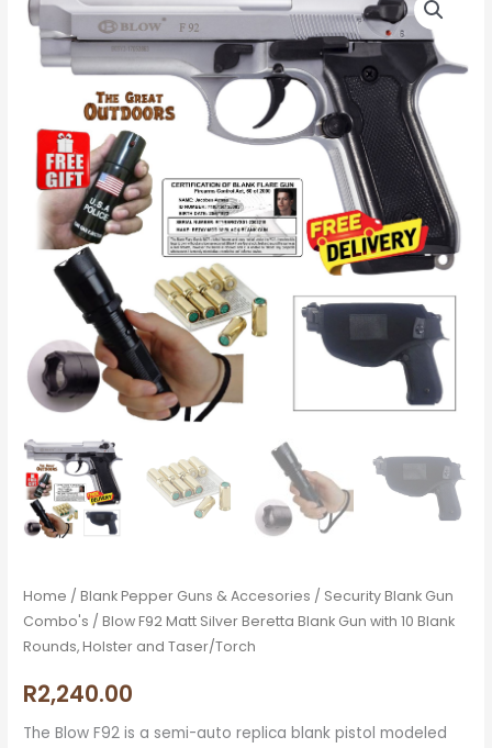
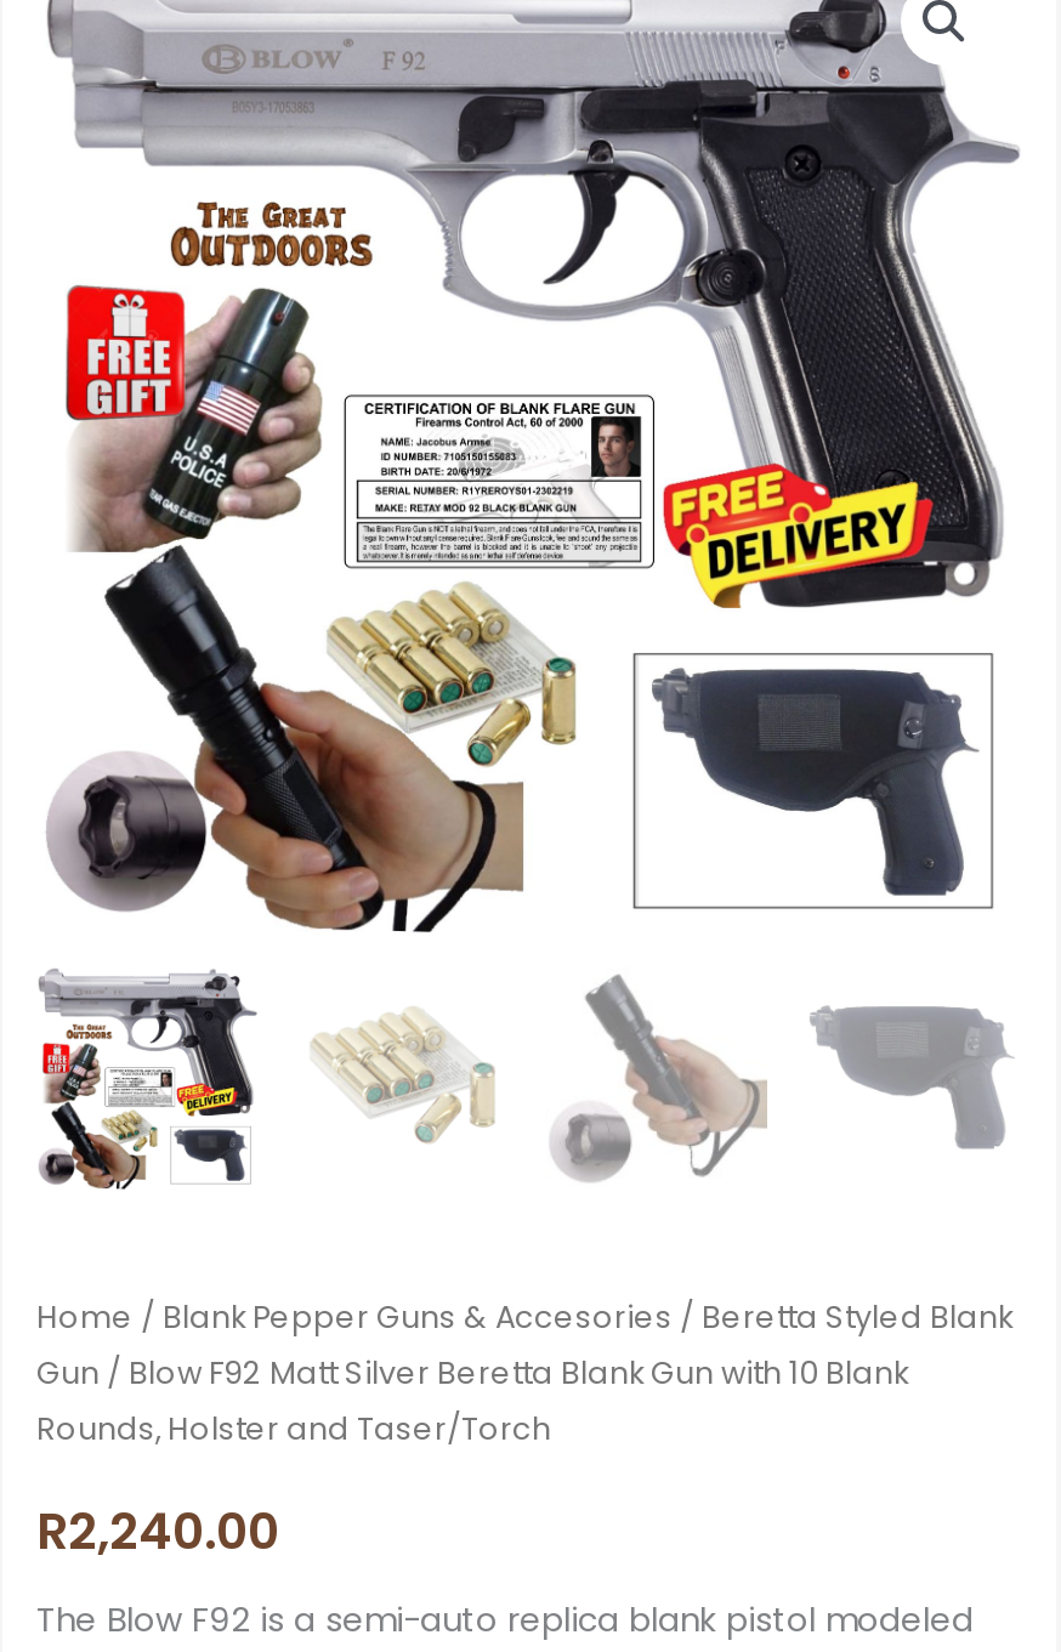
[23,587,454,606] Home / Blank Pepper Guns & Accesories / Security Blank Gun -> [36,1296,1012,1337] Home / Blank Pepper Guns & Accesories / Beretta Styled Blank
[23,612,455,631] Combo's / Blow F92 Matt Silver Beretta Blank Gun with 10 Blank -> [36,1352,908,1393] Gun / Blow F92 Matt Silver Beretta Blank Gun with 10 Blank

